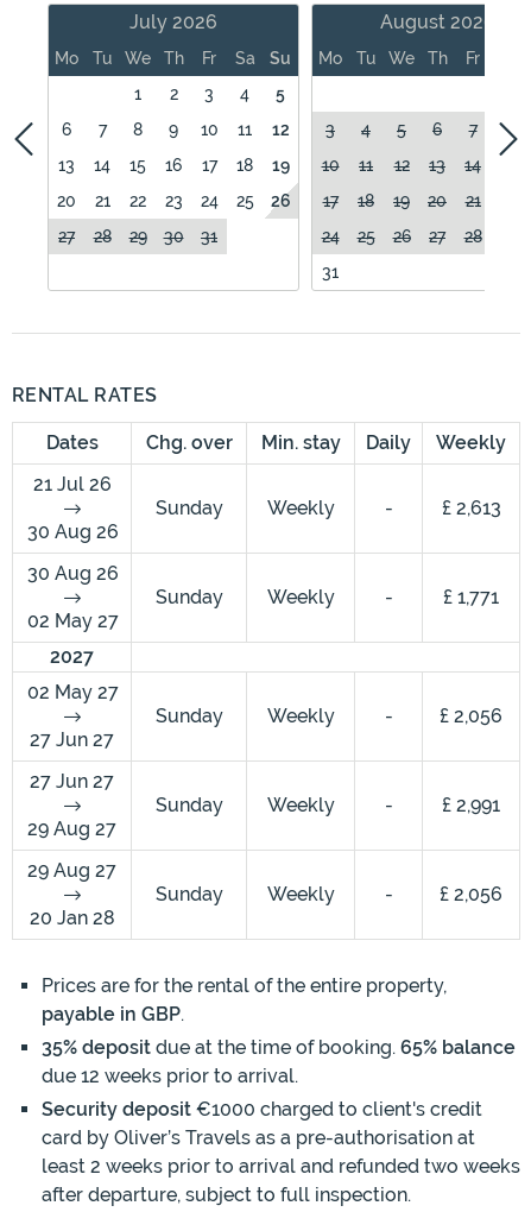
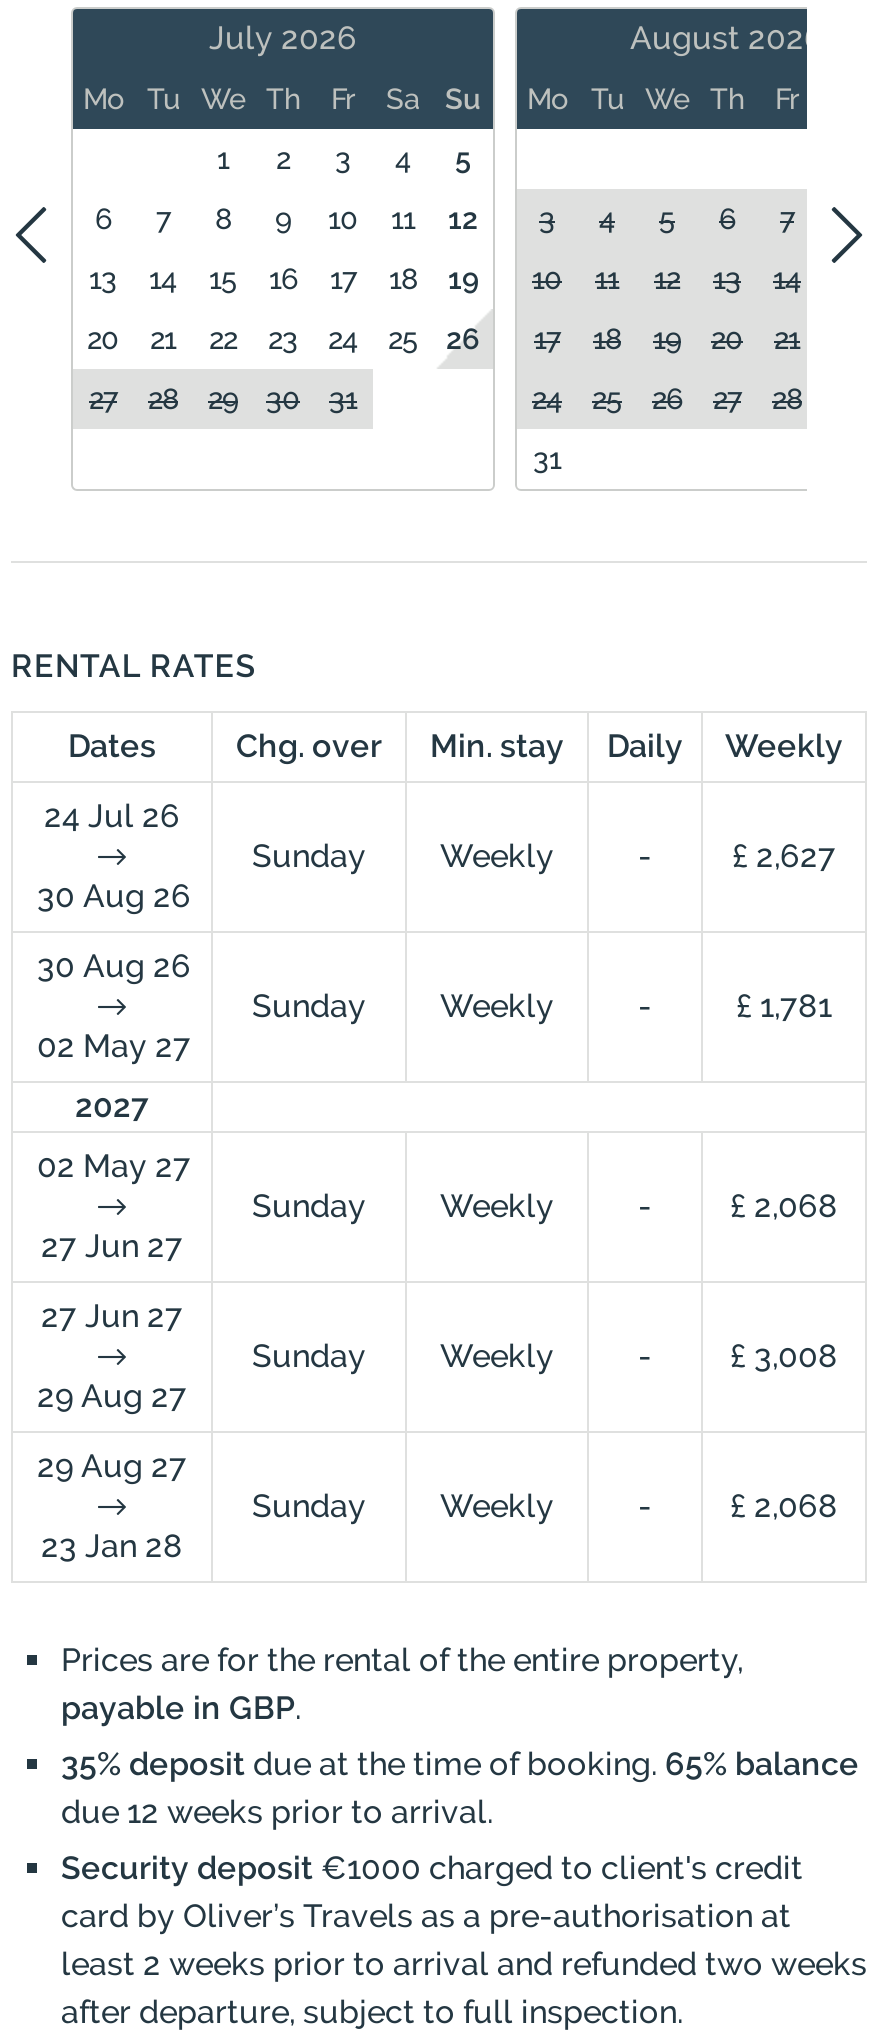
[33,473,111,496] 21 Jul 26 -> [44,798,180,836] 24 Jul 26
[441,497,501,520] £ 2,613 -> [732,838,836,876] £ 2,627
[443,586,499,609] £ 1,771 -> [736,988,832,1026] £ 1,781
[440,705,502,728] £ 2,056 -> [730,1188,838,1226] £ 2,068
[442,794,500,817] £ 2,991 -> [730,1338,838,1376] £ 3,008
[440,883,502,906] £ 2,056 -> [730,1488,838,1526] £ 2,068
[29,907,115,930] 20 Jan 28 -> [41,1528,183,1566] 23 Jan 28

